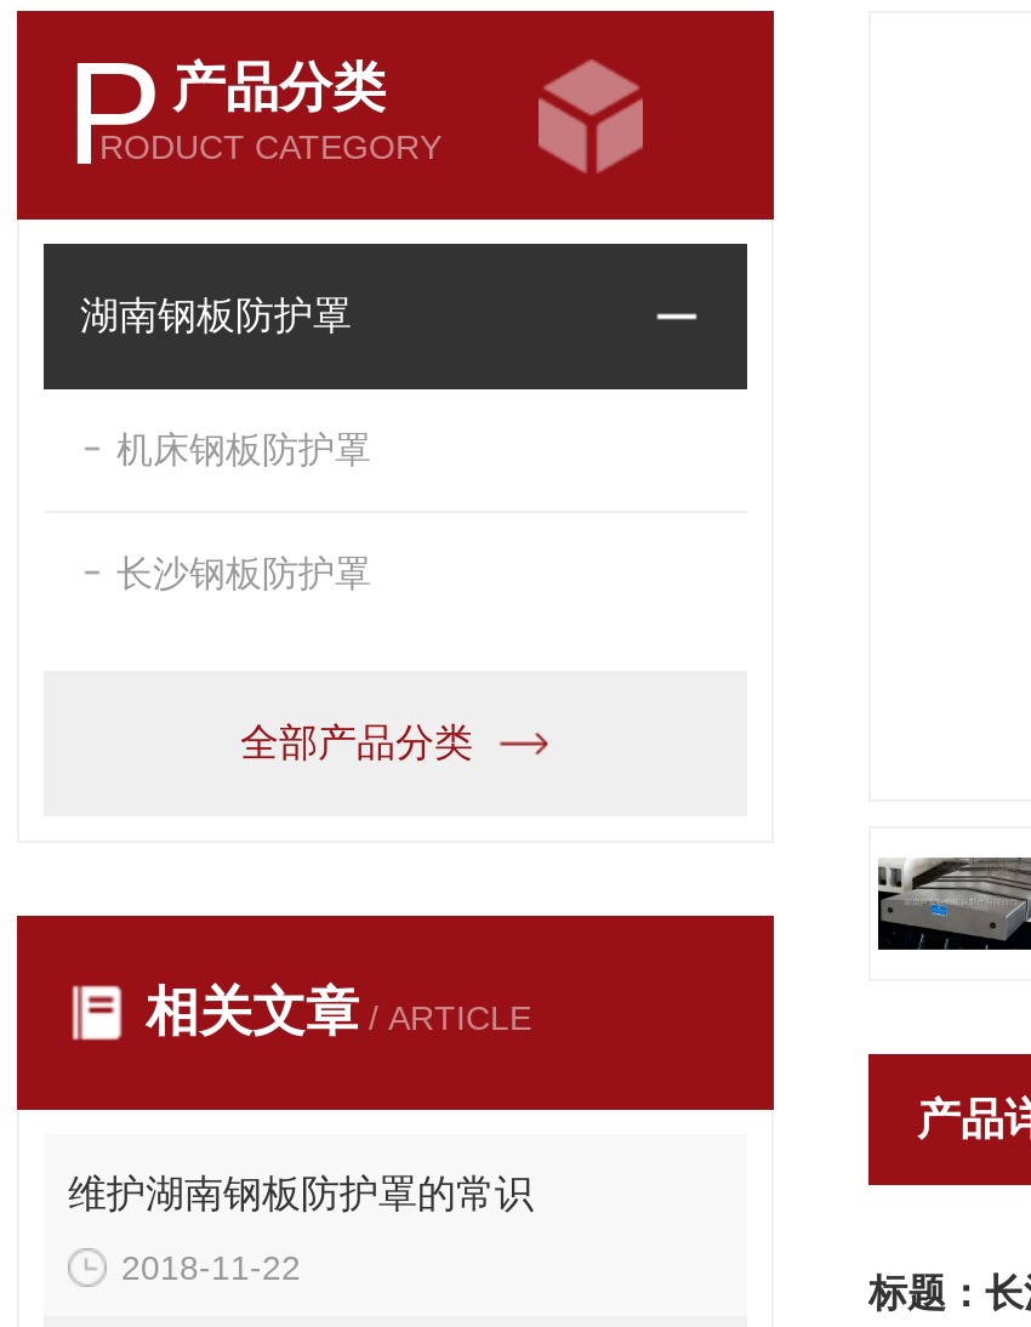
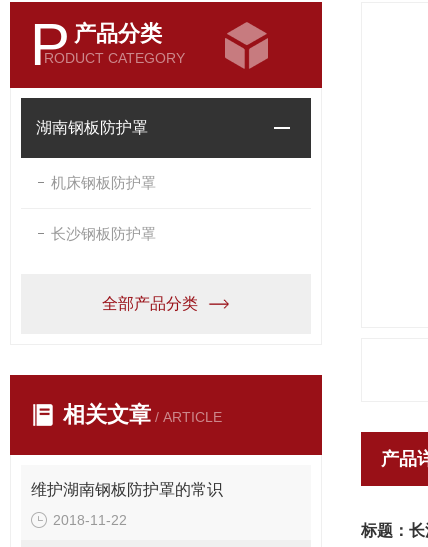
[876,855,1024,952] [image] -> none

